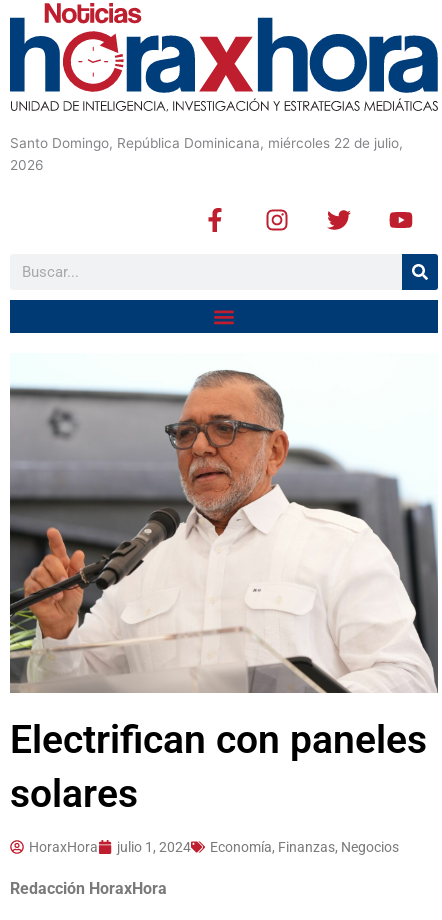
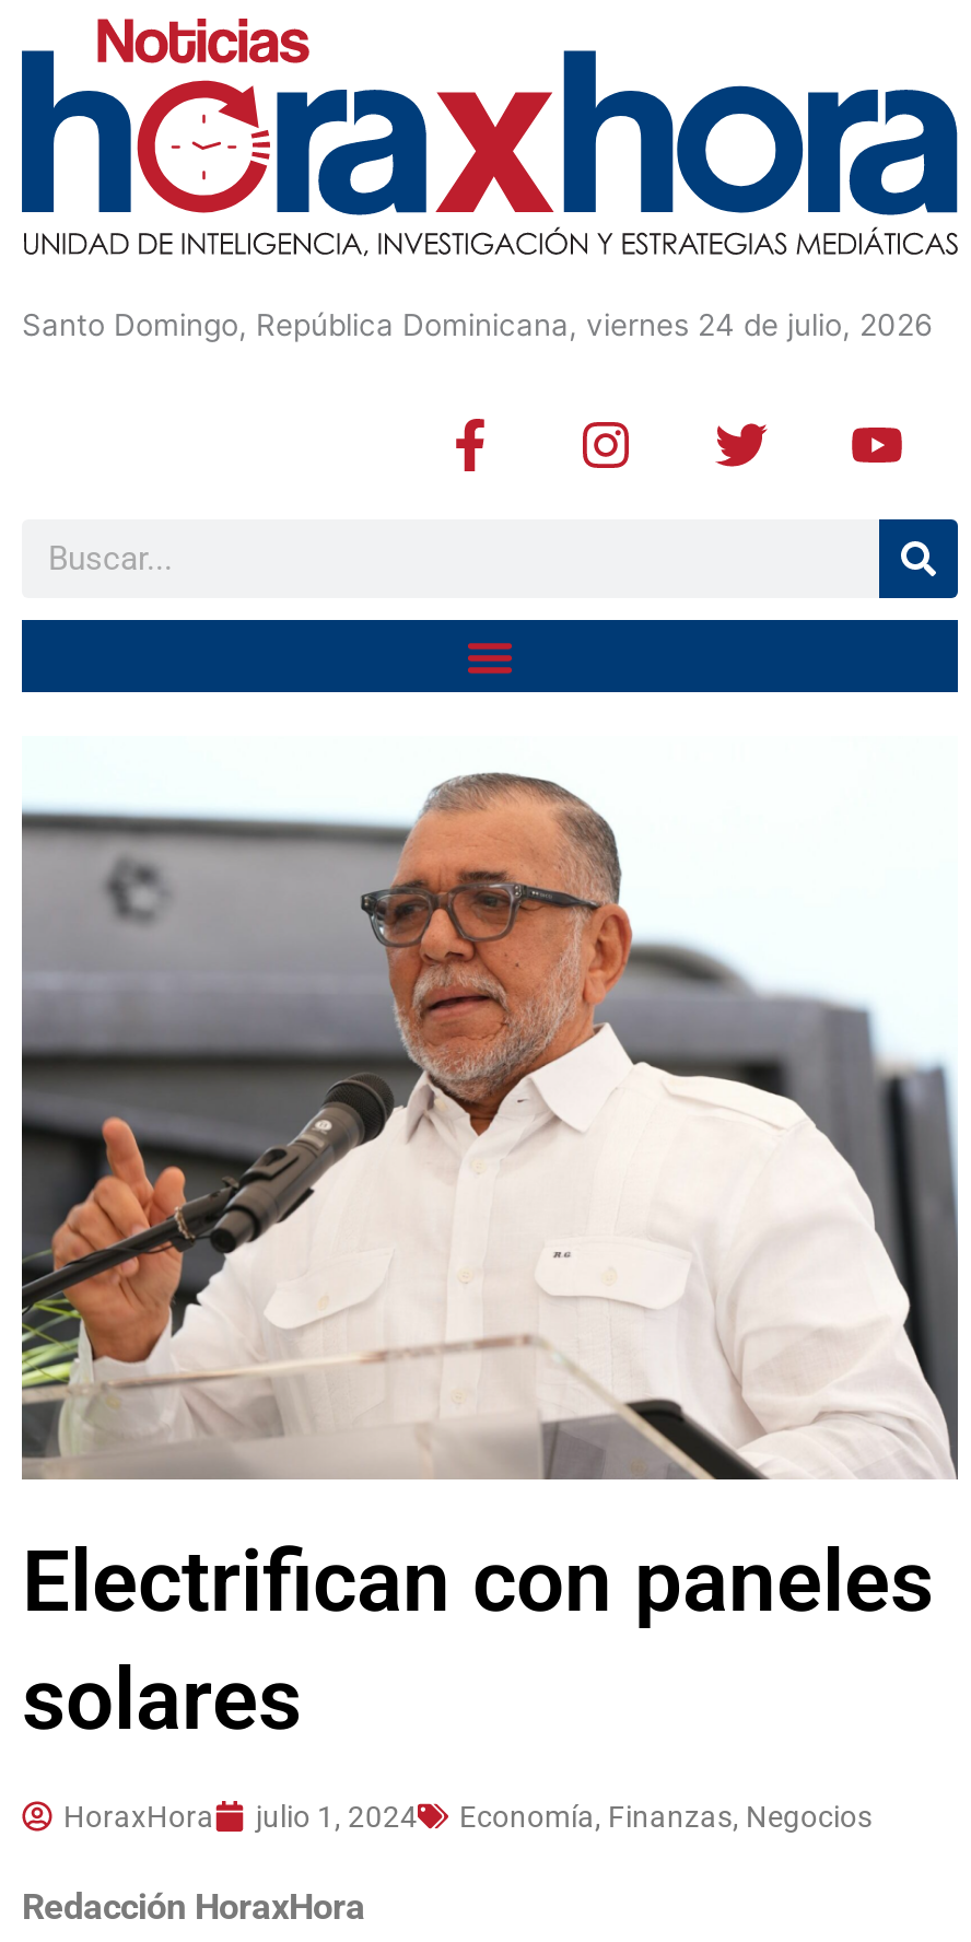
[10,135,403,173] Santo Domingo, República Dominicana, miércoles 22 de julio, | 2026 -> [22,308,934,343] Santo Domingo, República Dominicana, viernes 24 de julio, 2026

